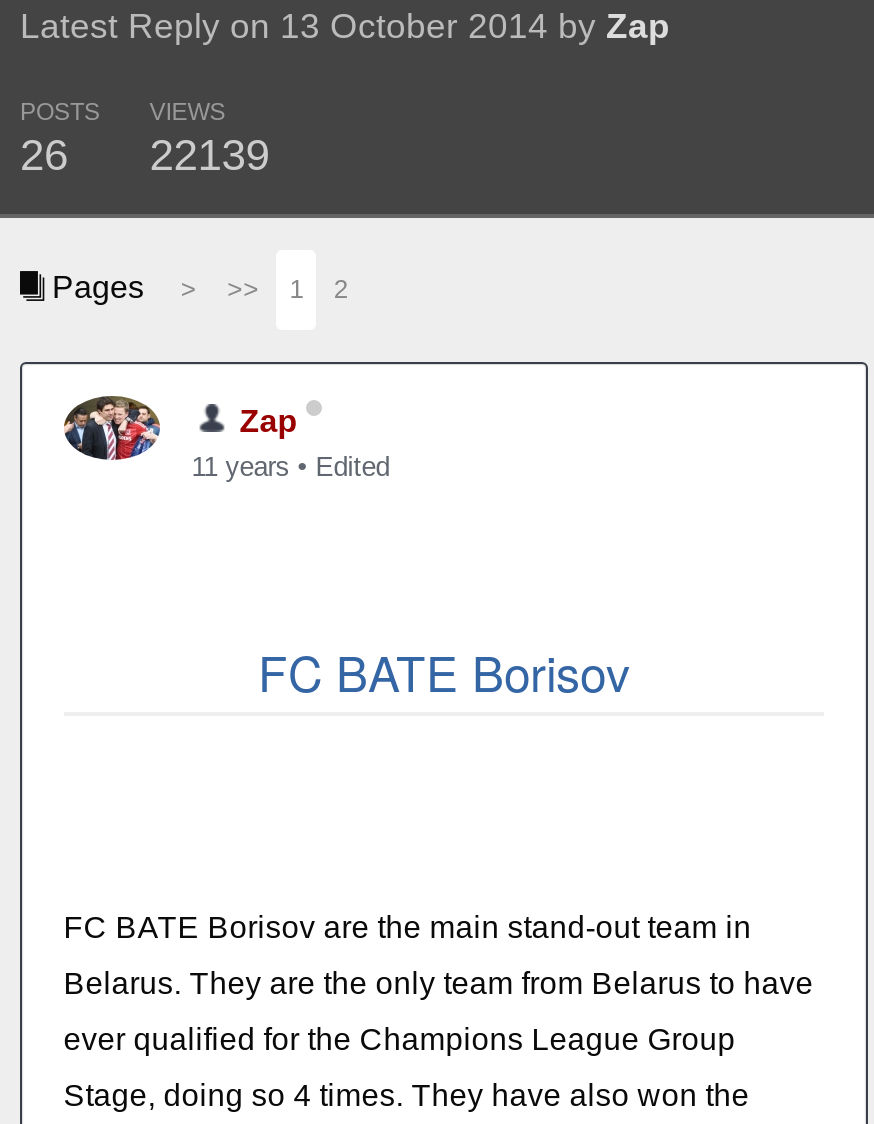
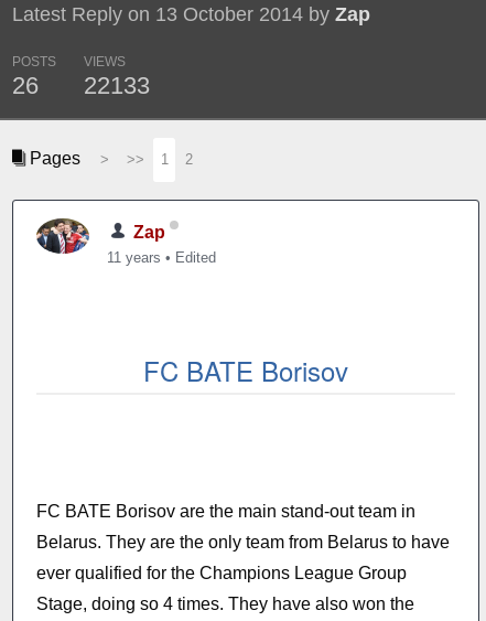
[20,130,270,180] 26 22139 -> [12,72,150,99] 26 22133

